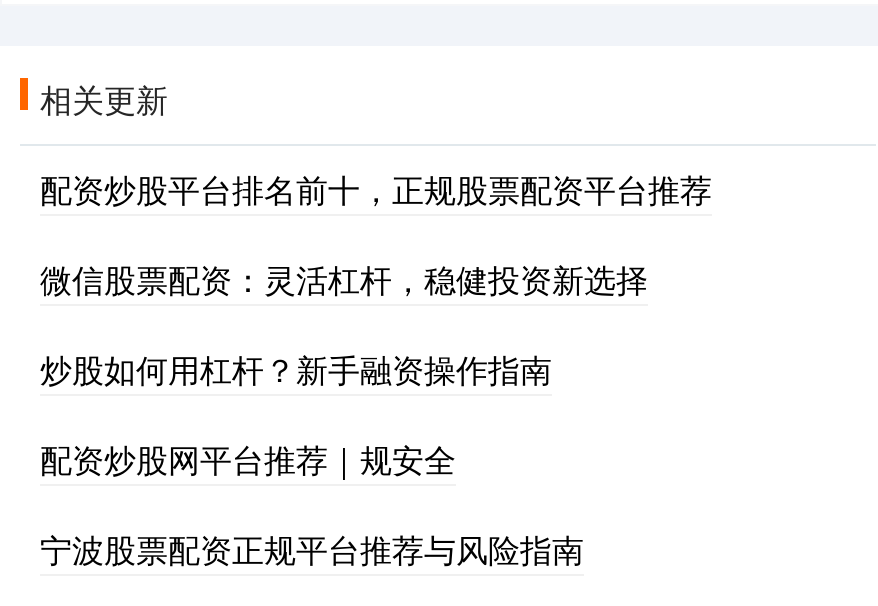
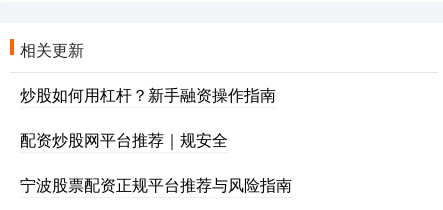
[40,166,712,302] 配资炒股平台排名前十，正规股票配资平台推荐 | 微信股票配资：灵活杠杆，稳健投资新选择 -> none

